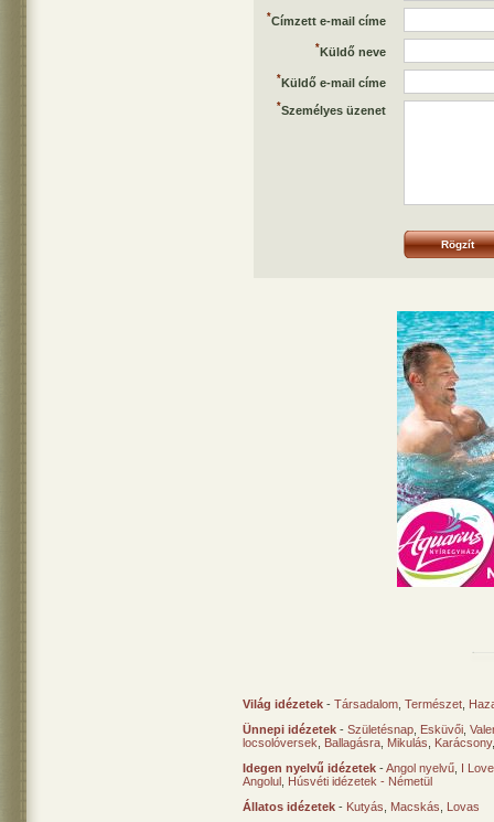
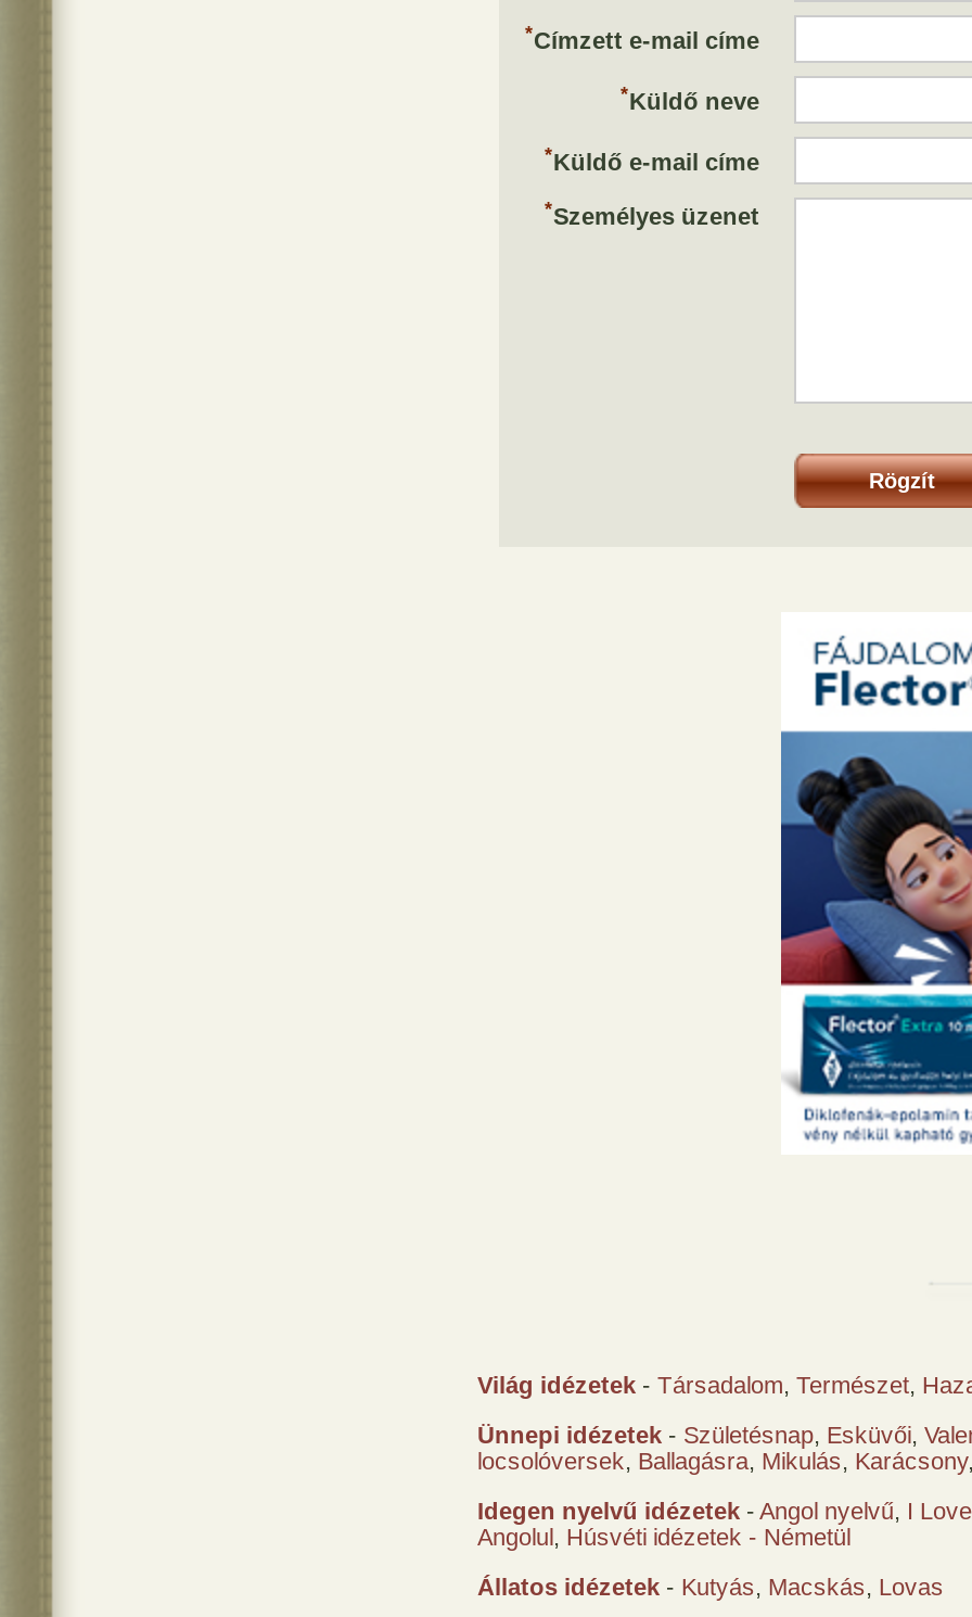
[396,310,491,588] [image] -> [779,612,965,1155] [image]

